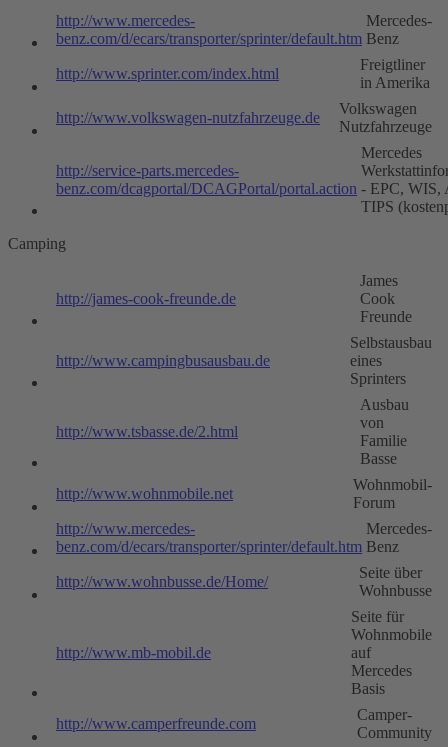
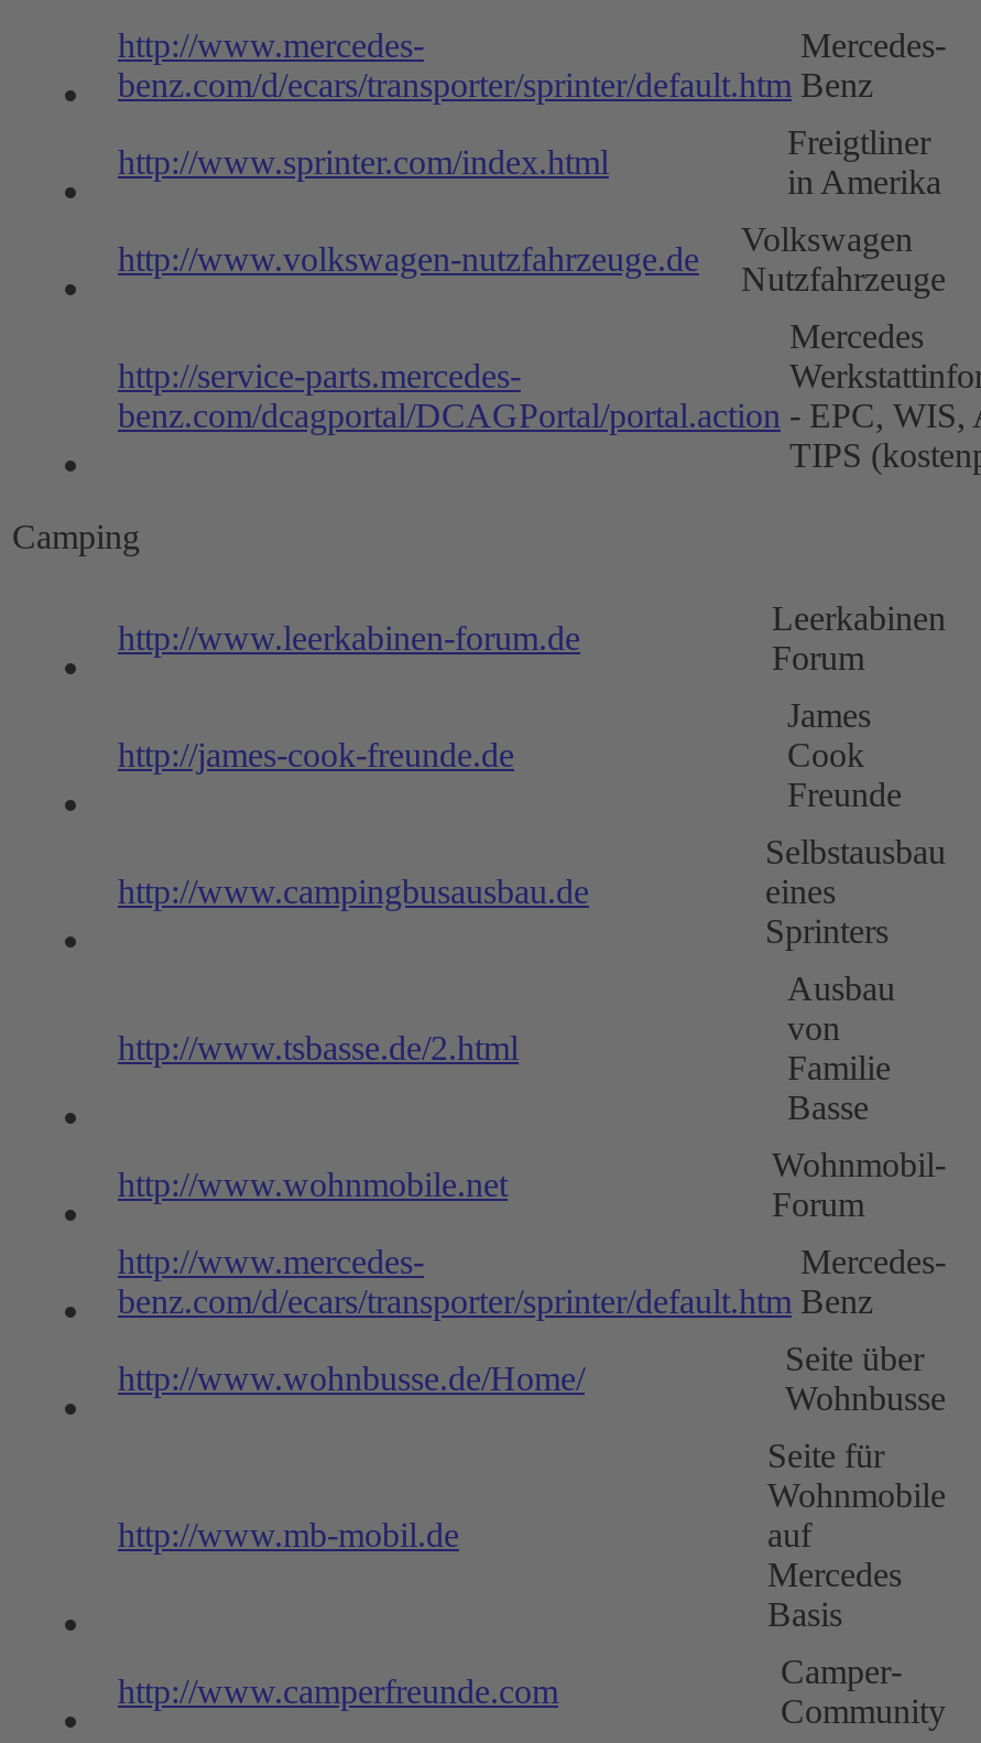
none -> [118,620,580,658] http://www.leerkabinen-forum.de
none -> [772,600,946,677] Leerkabinen | Forum

